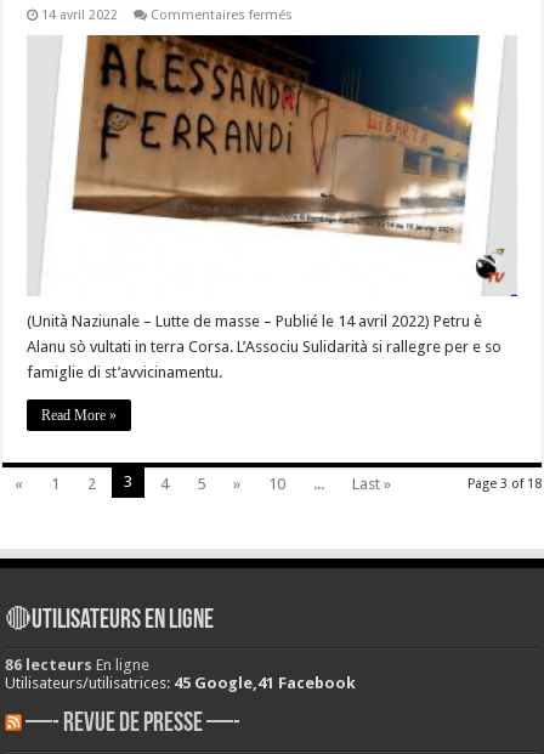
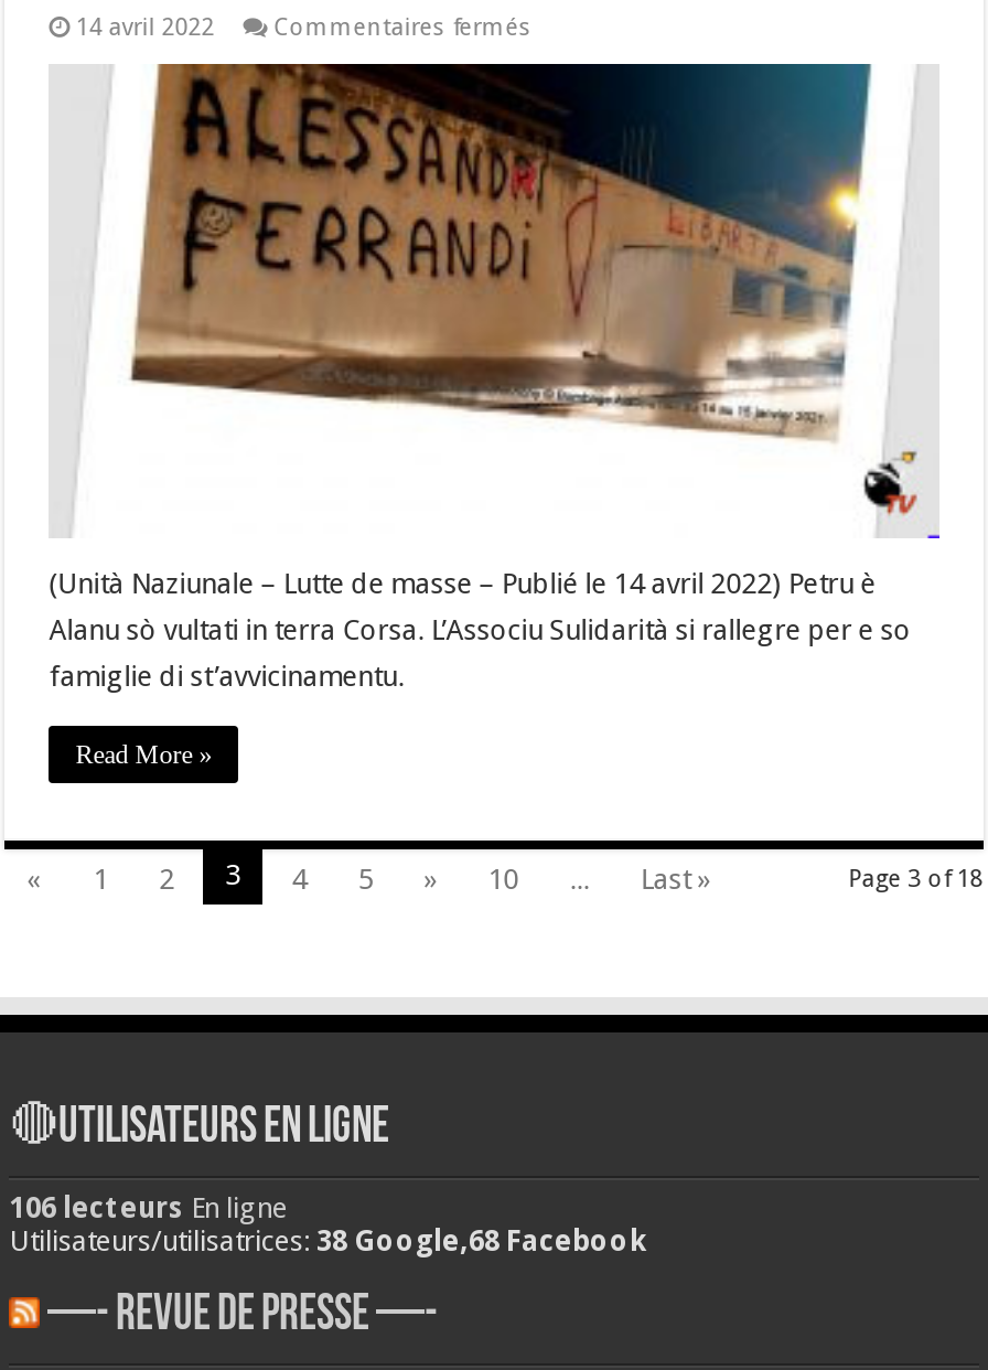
[5,656,150,674] 86 lecteurs En ligne -> [10,1192,288,1225] 106 lecteurs En ligne
[5,674,356,692] Utilisateurs/utilisatrices: 45 Google,41 Facebook -> [10,1225,647,1258] Utilisateurs/utilisatrices: 38 Google,68 Facebook

